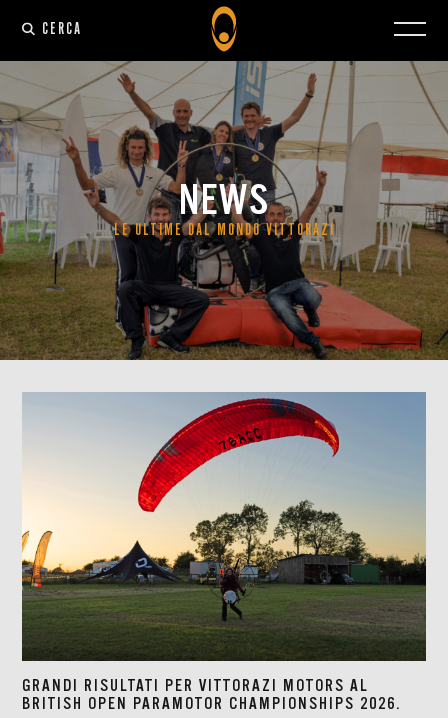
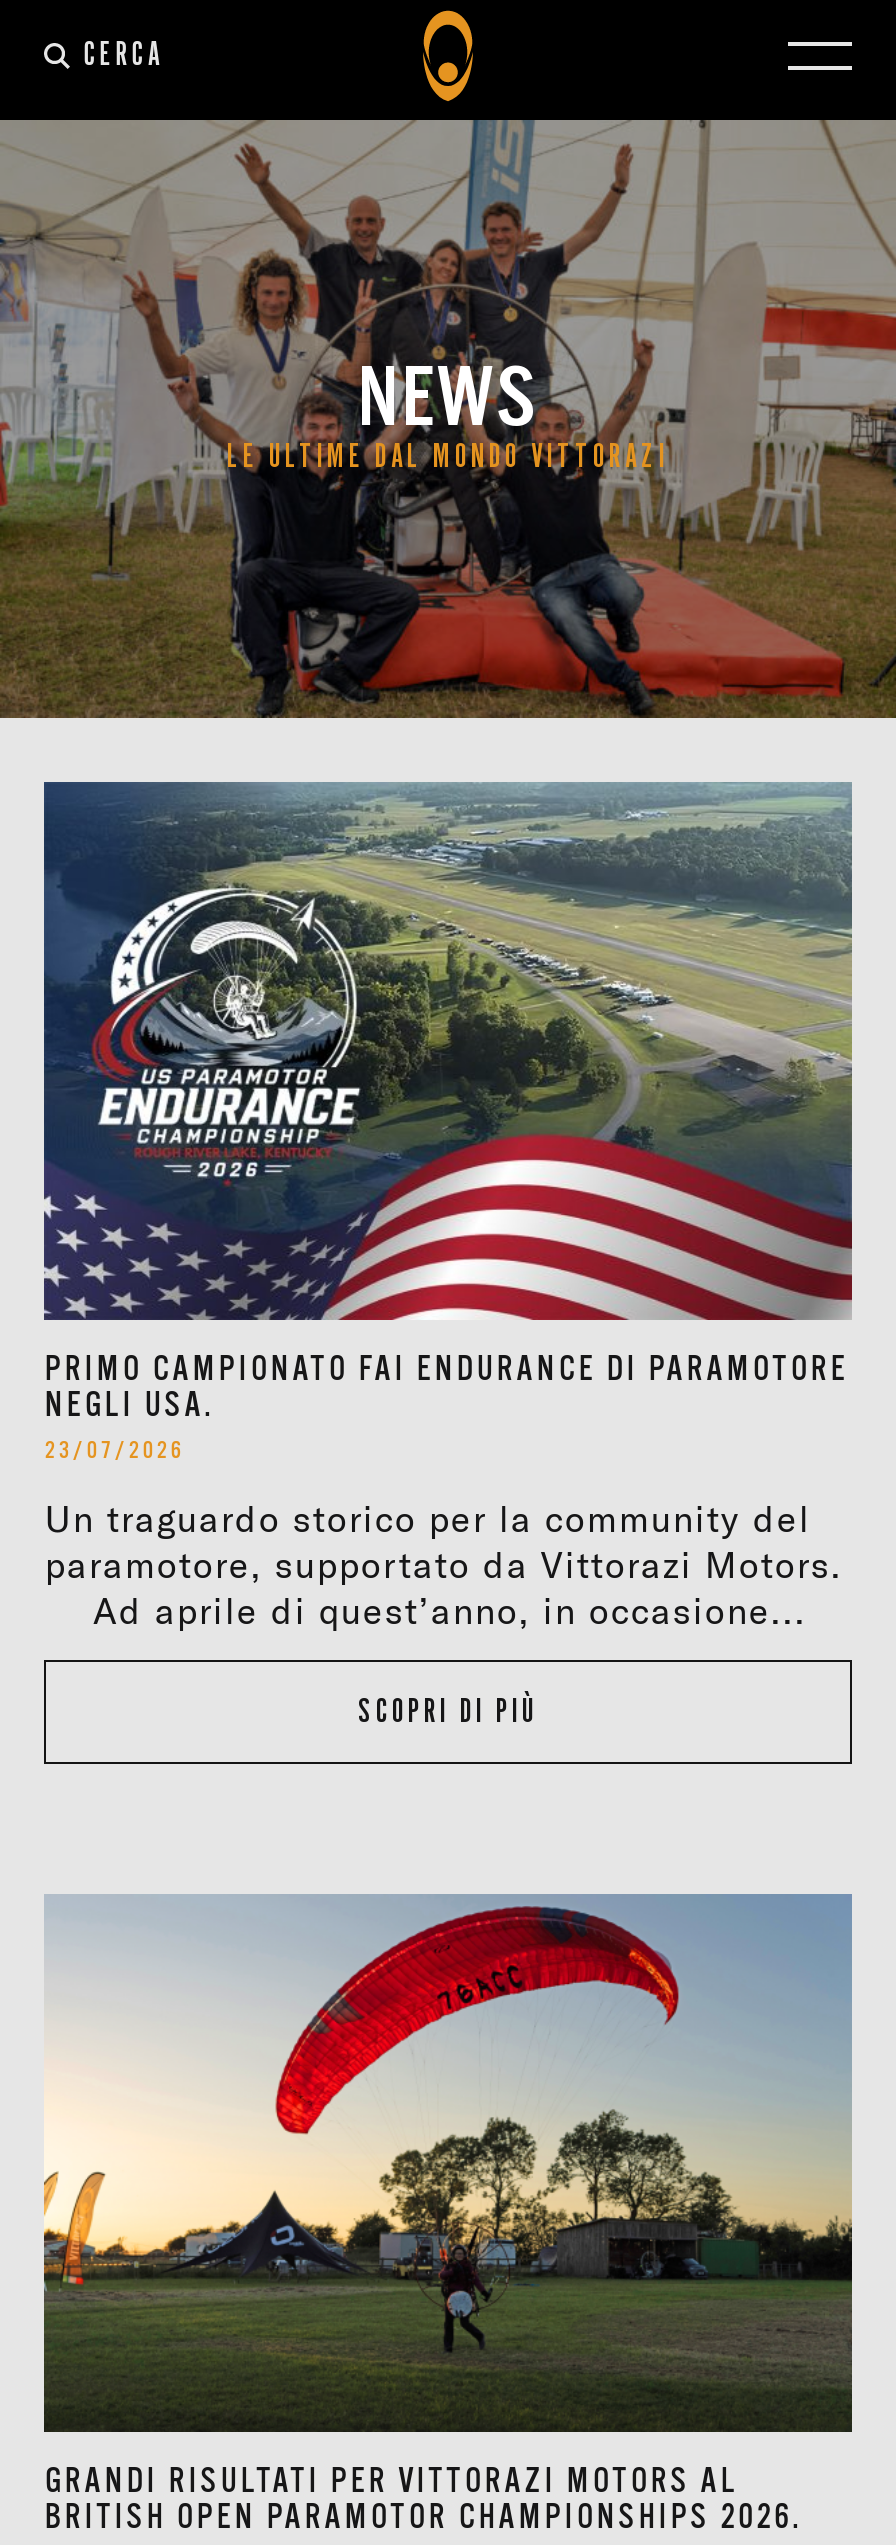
none -> [42,782,852,1730] [image] | PRIMO CAMPIONATO FAI ENDURANCE DI PARAMOTORE | NEGLI USA. | 23/07/2026 | Un traguardo storico per la community del | paramotore, supportato da Vittorazi Motors. | Ad aprile di quest’anno, in occasione... | SCOPRI DI PIÙ

